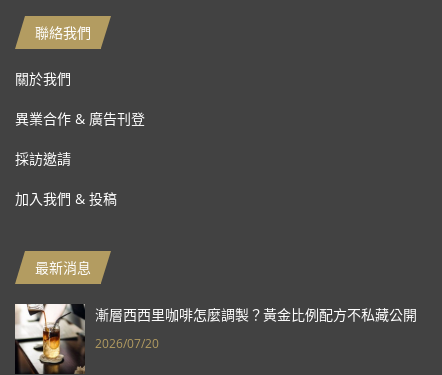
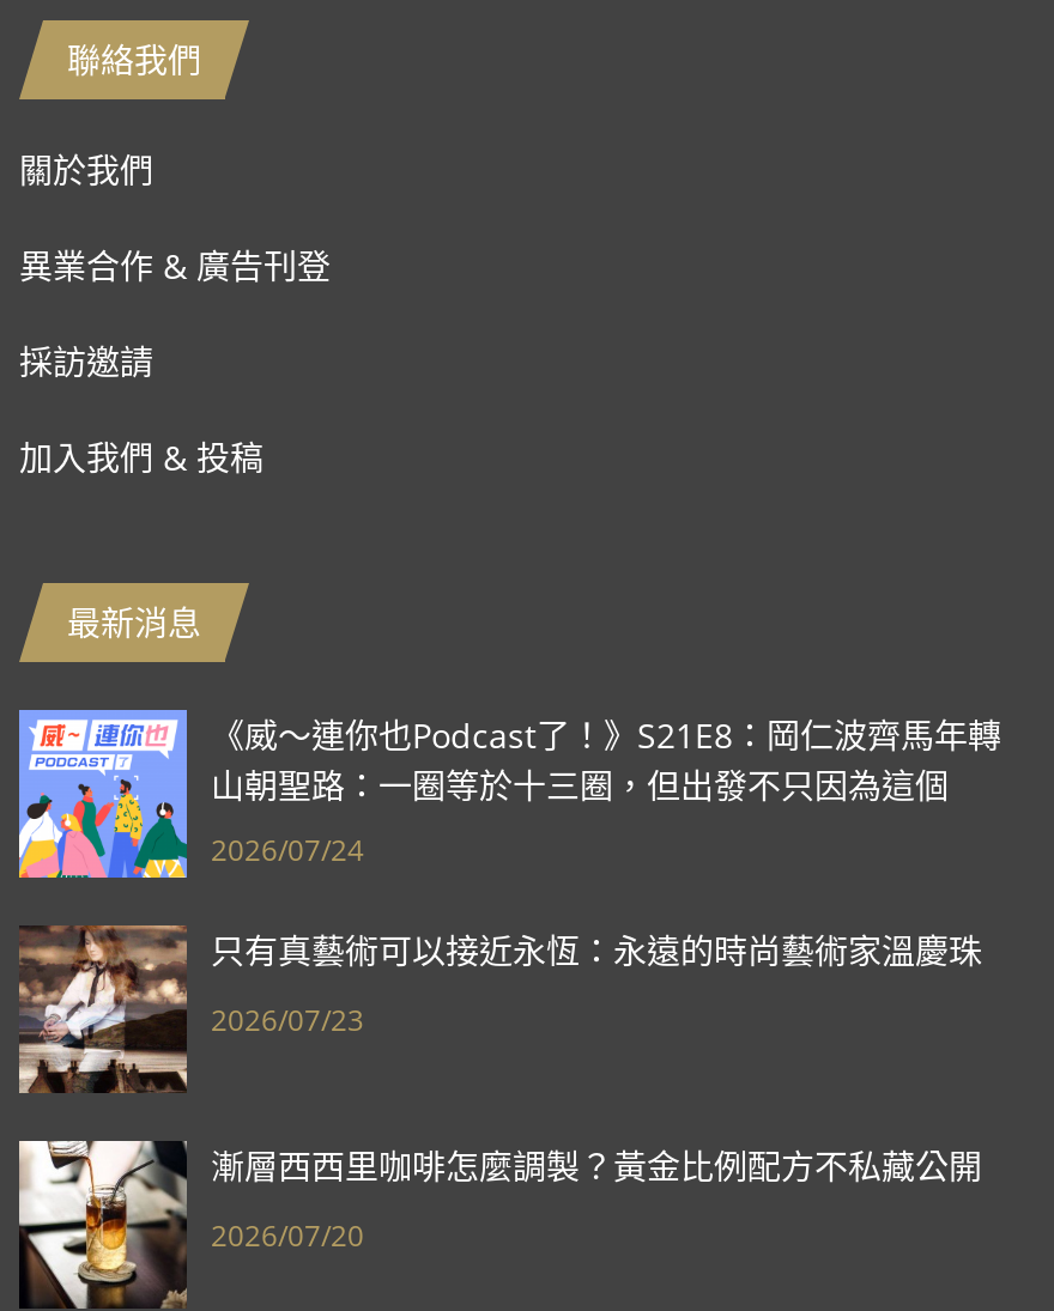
none -> [17,708,1001,1040] [image] | 《威～連你也Podcast了！》S21E8：岡仁波齊馬年轉 | 山朝聖路：一圈等於十三圈，但出發不只因為這個 | 2026/07/24 | 只有真藝術可以接近永恆：永遠的時尚藝術家溫慶珠 | 2026/07/23
none -> [17,923,189,1093] [image]

